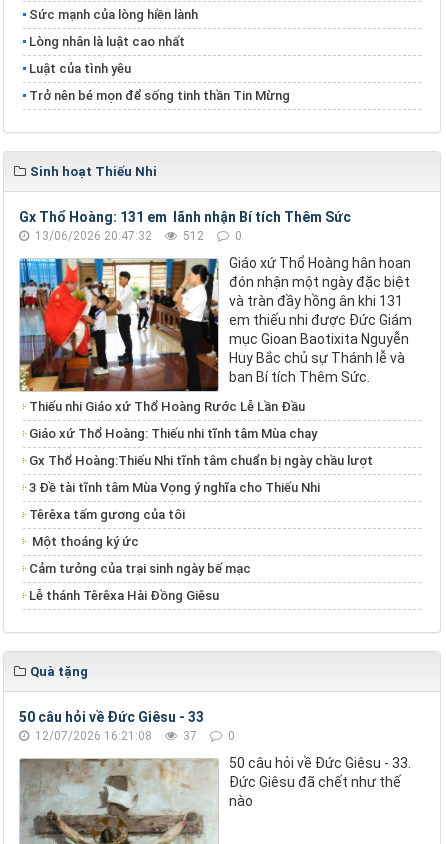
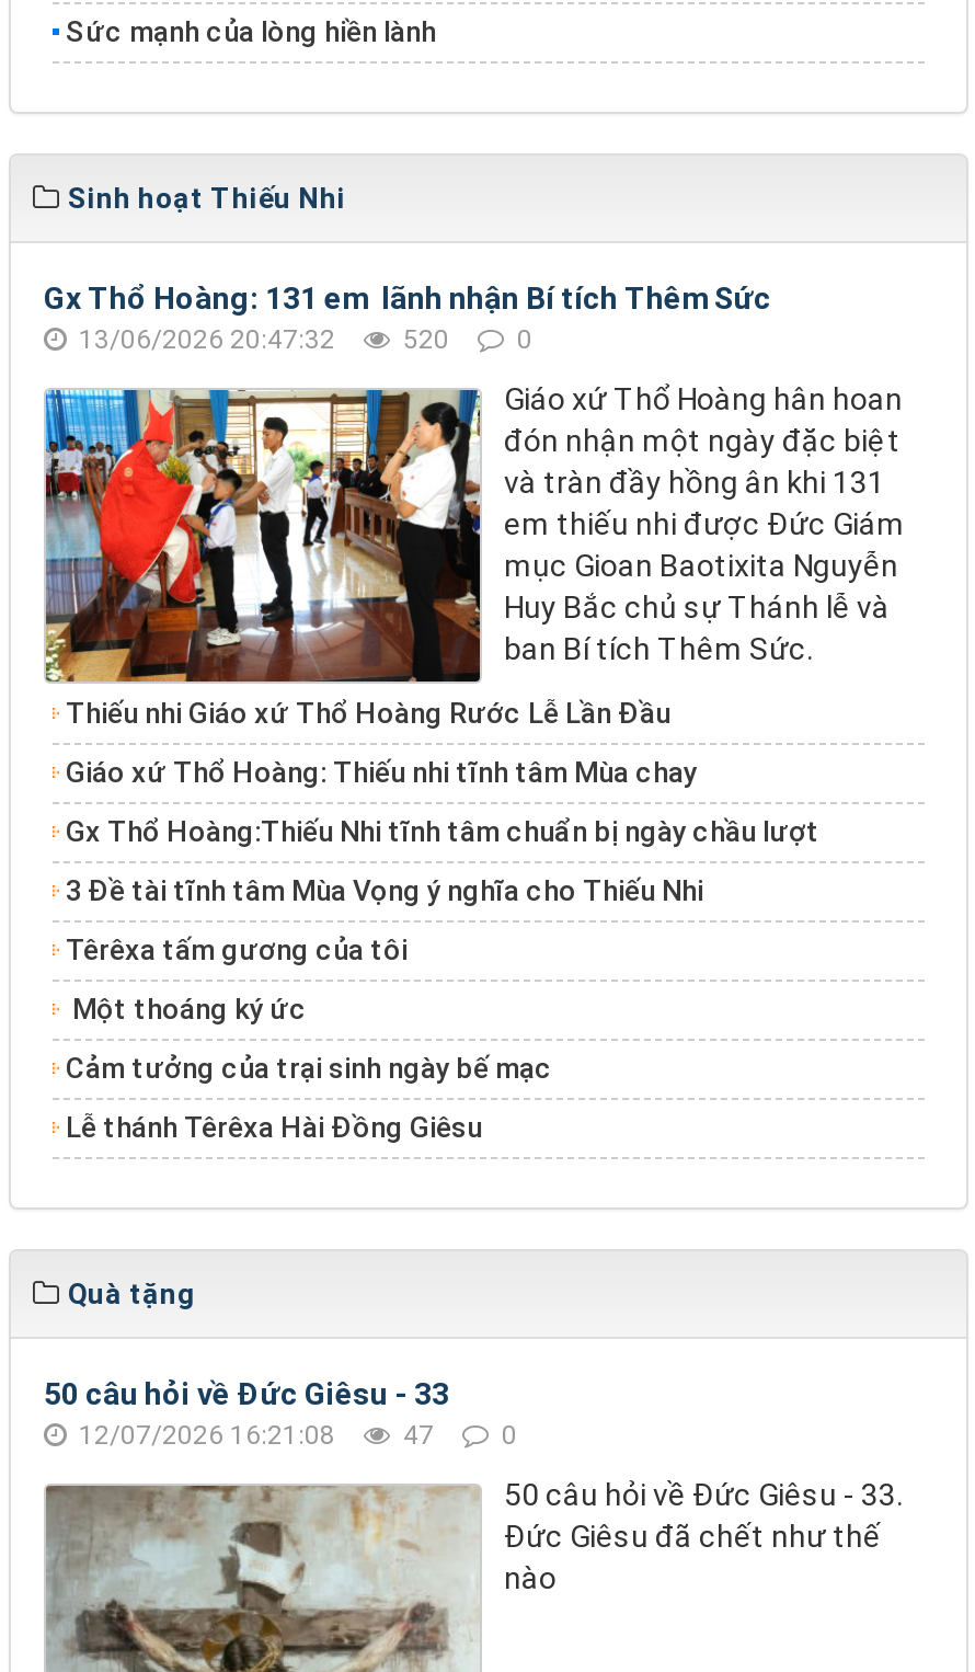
[29,34,290,103] Lòng nhân là luật cao nhất | Luật của tình yêu | Trở nên bé mọn để sống tinh thần Tin Mừng -> none
[32,229,242,243] 13/06/2026 20:47:32 512 0 -> [72,325,532,355] 13/06/2026 20:47:32 520 0
[32,729,235,743] 12/07/2026 16:21:08 37 0 -> [72,1420,517,1451] 12/07/2026 16:21:08 47 0

